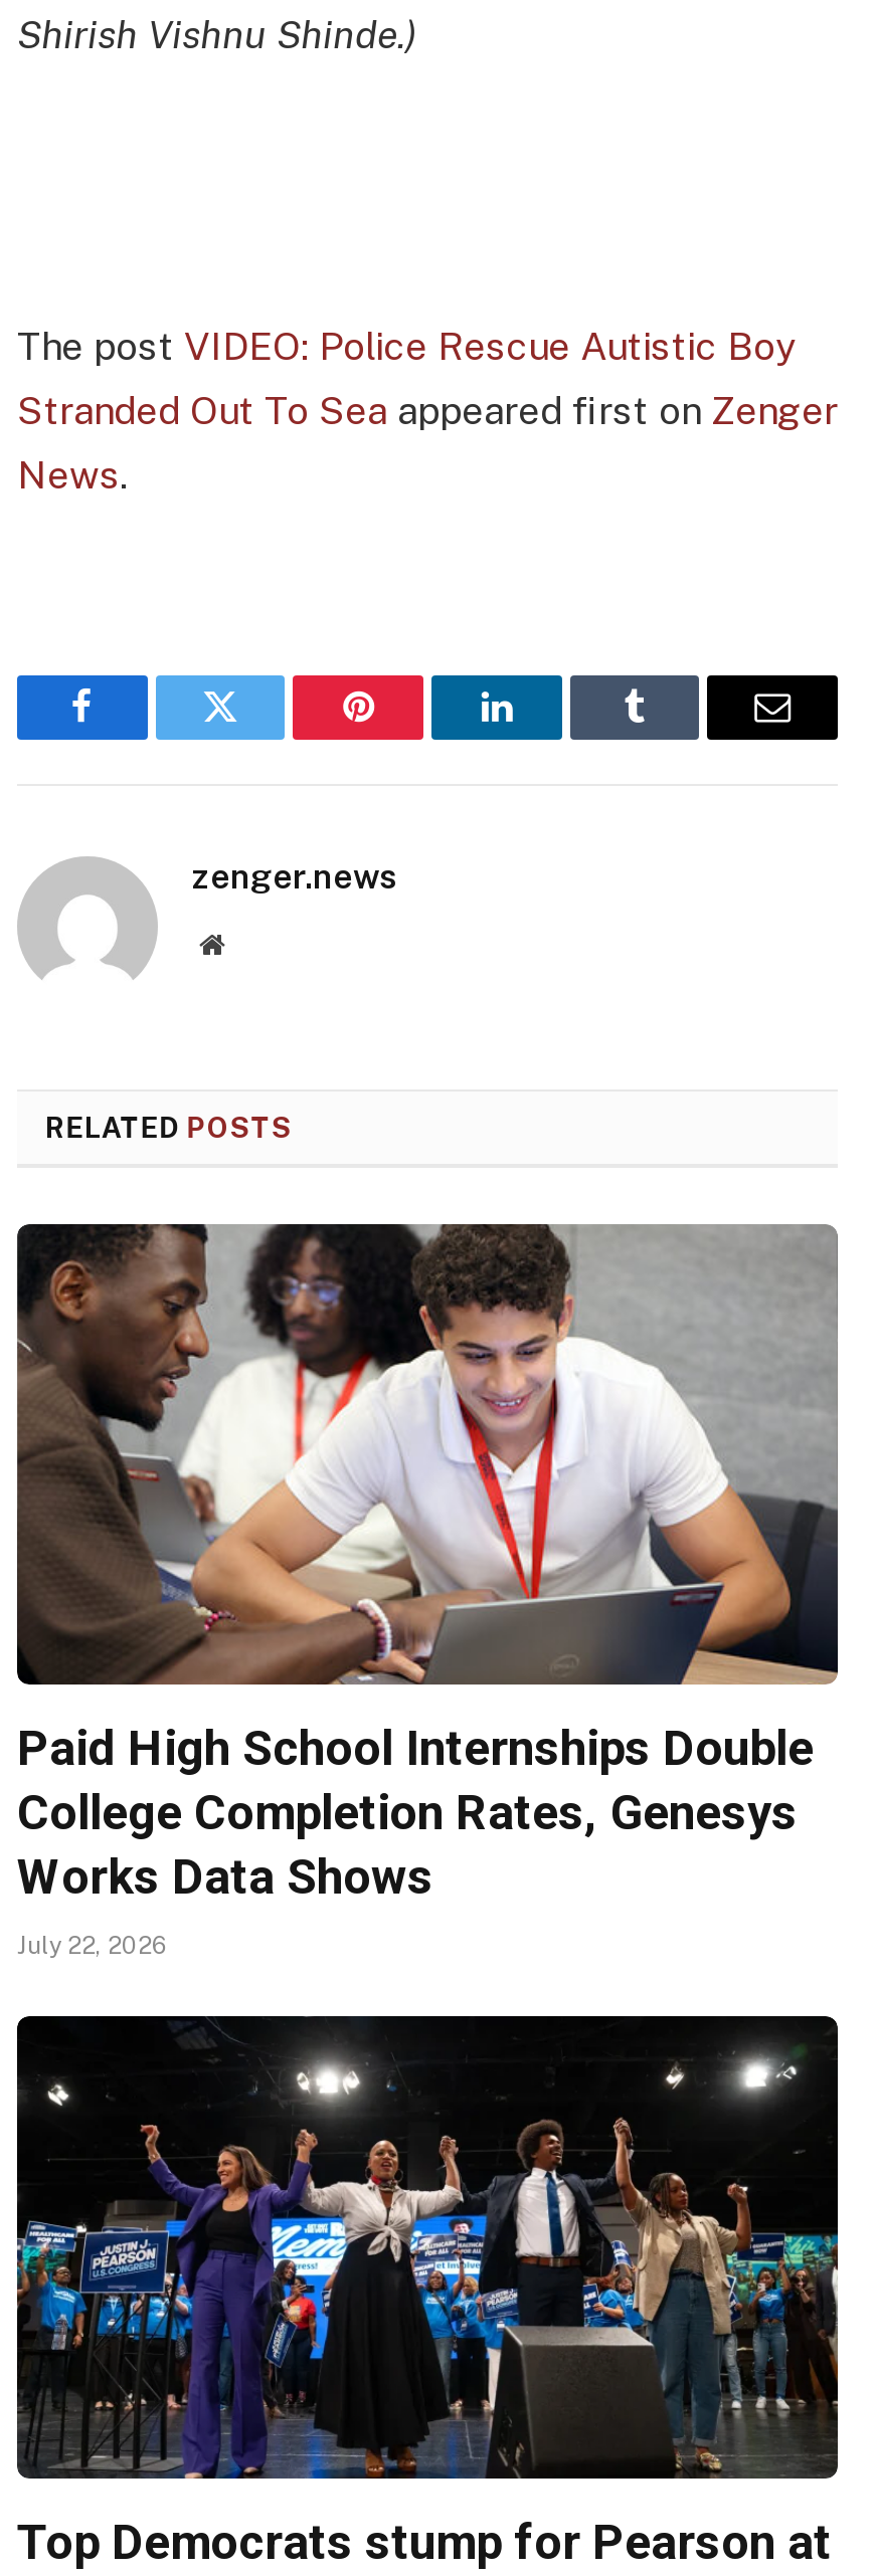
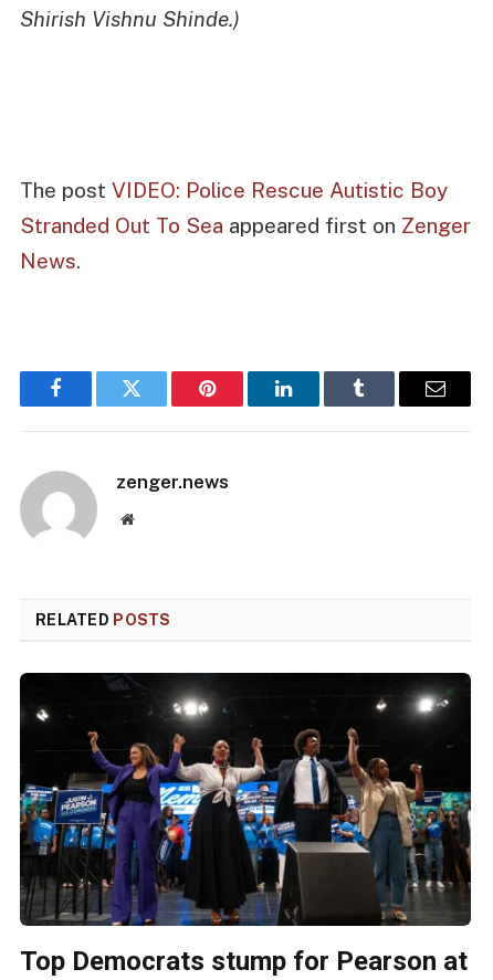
[15,1222,838,1961] [image] | Paid High School Internships Double | College Completion Rates, Genesys | Works Data Shows | July 22, 2026 -> none

